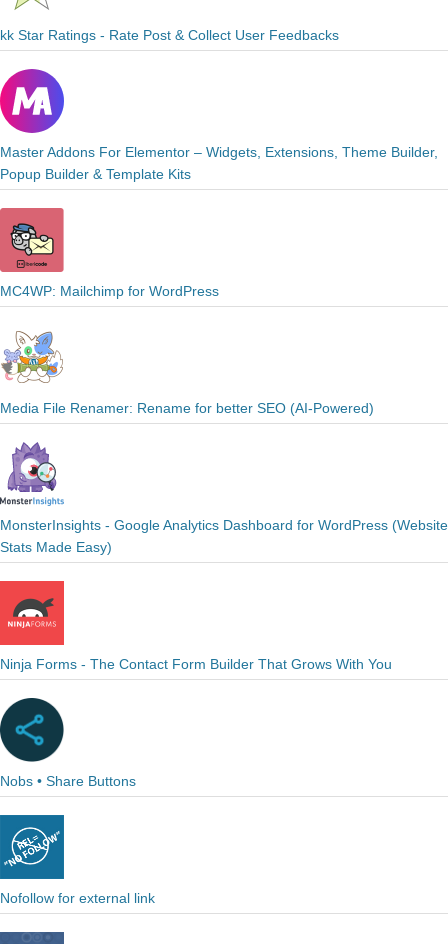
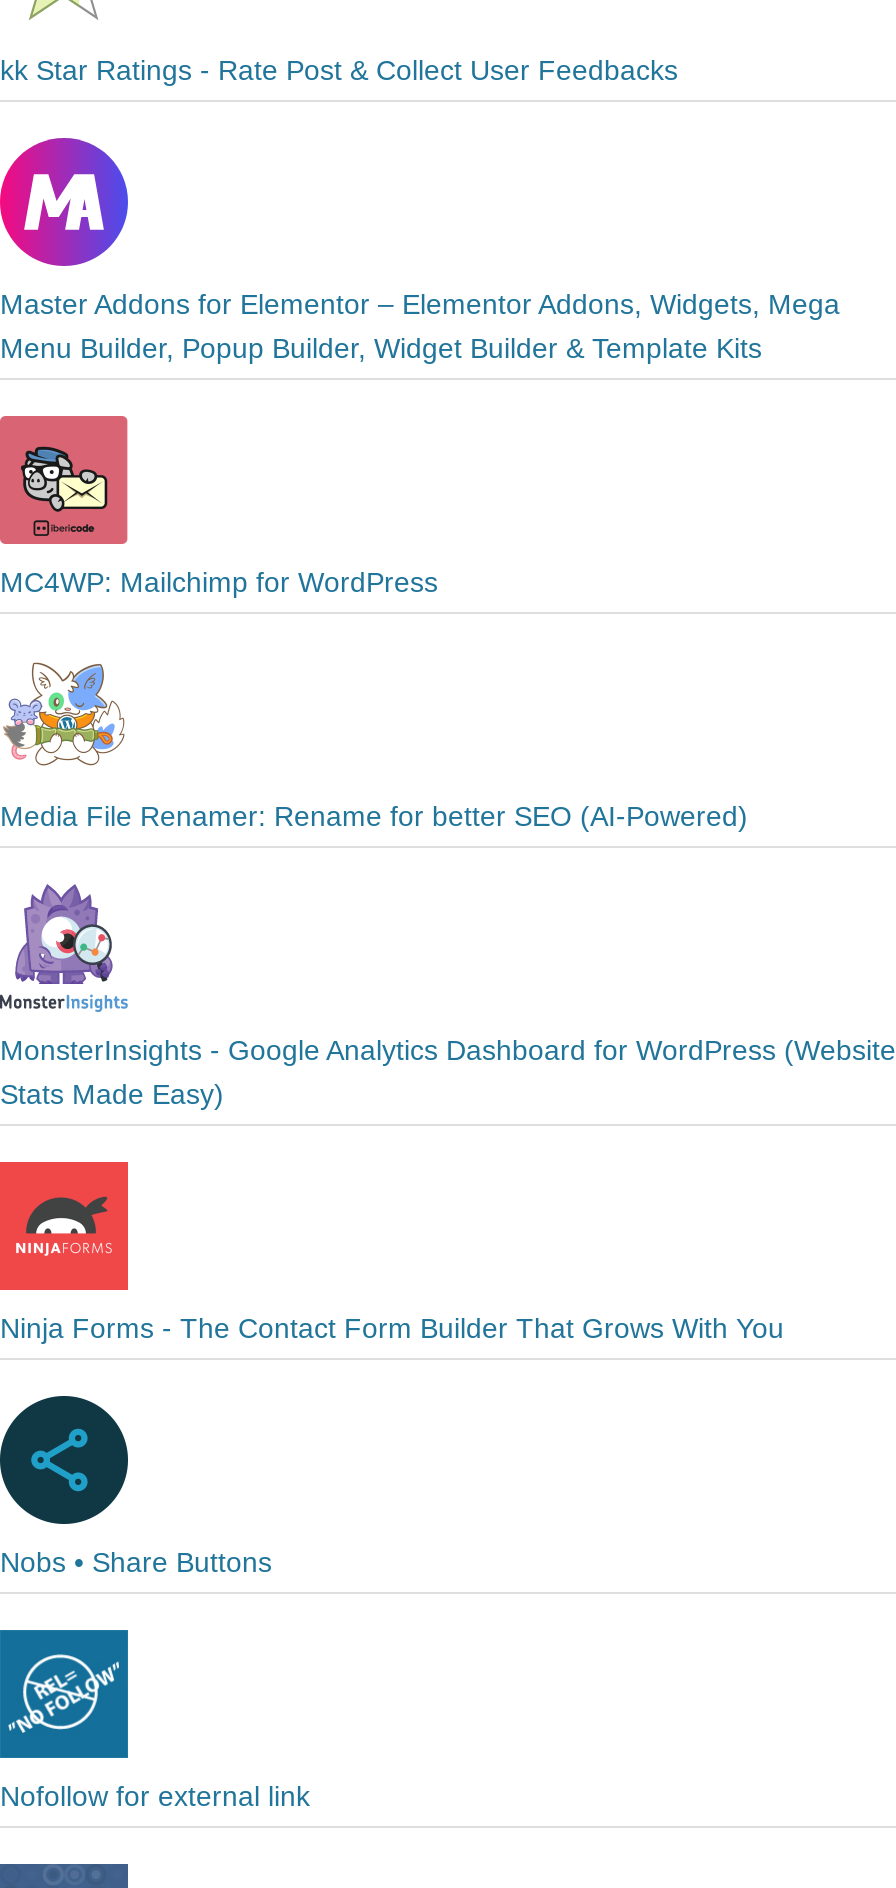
[0,144,438,182] Master Addons For Elementor – Widgets, Extensions, Theme Builder, | Popup Builder & Template Kits -> [0,288,840,364] Master Addons for Elementor – Elementor Addons, Widgets, Mega | Menu Builder, Popup Builder, Widget Builder & Template Kits

